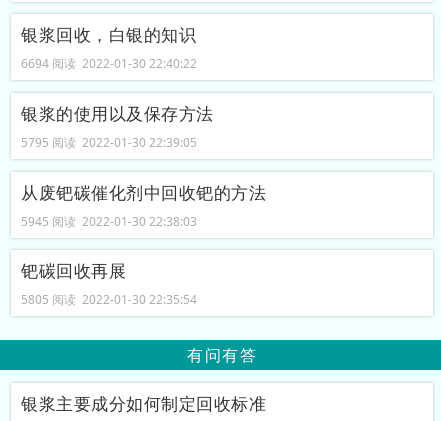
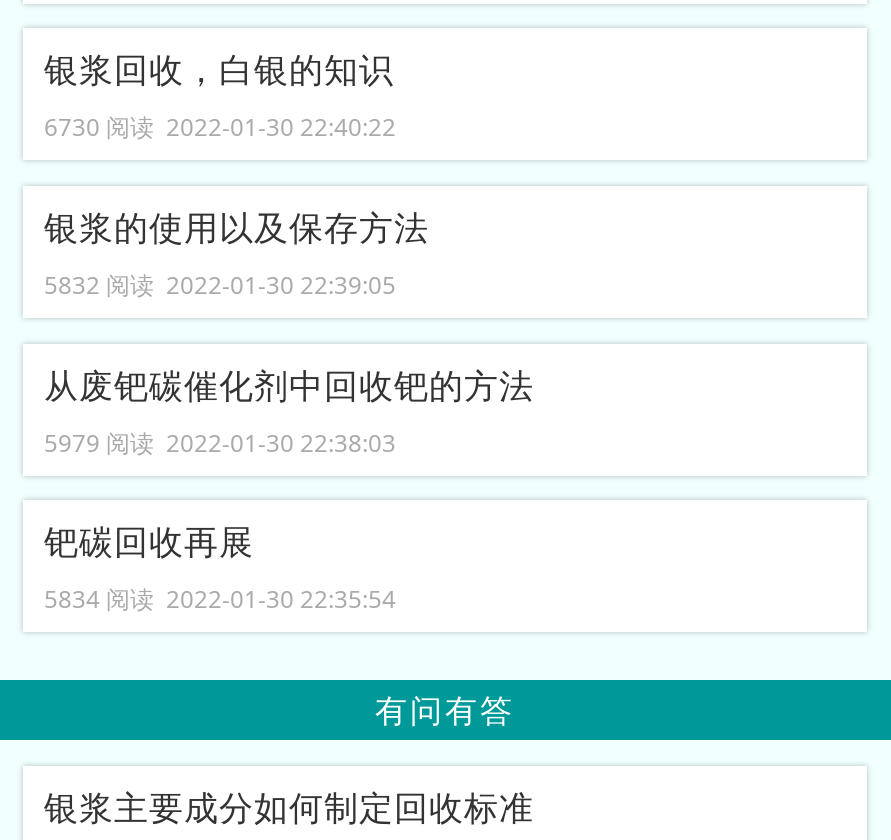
[21,55,197,72] 6694 阅读 2022-01-30 22:40:22 -> [44,111,396,145] 6730 阅读 2022-01-30 22:40:22
[21,134,197,151] 5795 阅读 2022-01-30 22:39:05 -> [44,268,396,302] 5832 阅读 2022-01-30 22:39:05
[21,212,197,229] 5945 阅读 2022-01-30 22:38:03 -> [44,425,396,459] 5979 阅读 2022-01-30 22:38:03
[21,291,197,308] 5805 阅读 2022-01-30 22:35:54 -> [44,582,396,616] 5834 阅读 2022-01-30 22:35:54

